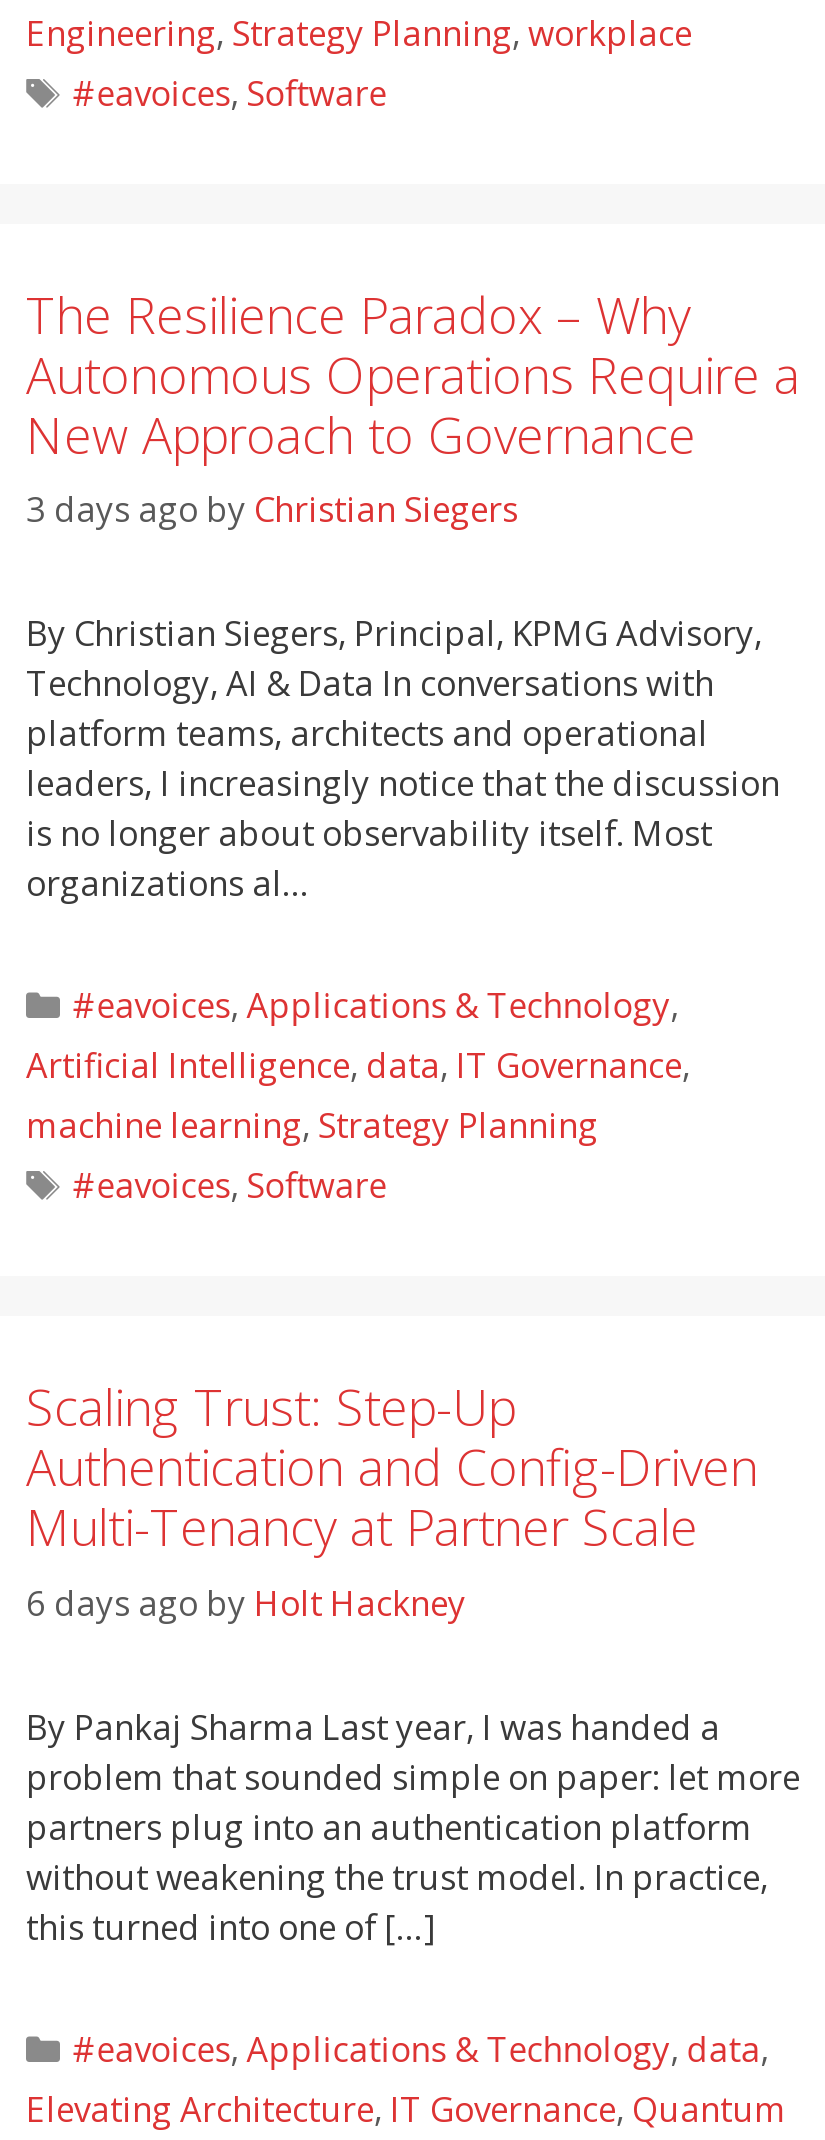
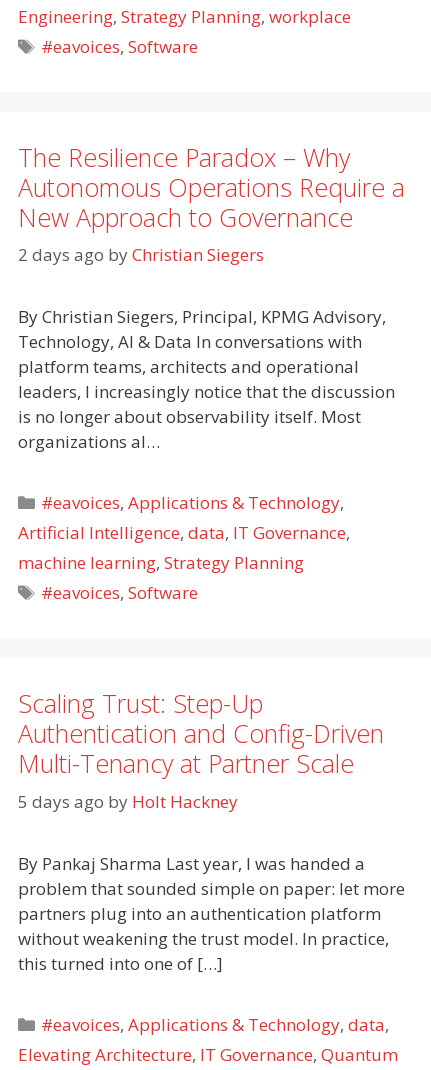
[26,486,518,532] 3 days ago by Christian Siegers -> [18,243,264,266] 2 days ago by Christian Siegers
[26,1579,466,1625] 6 days ago by Holt Hackney -> [18,789,238,812] 5 days ago by Holt Hackney

